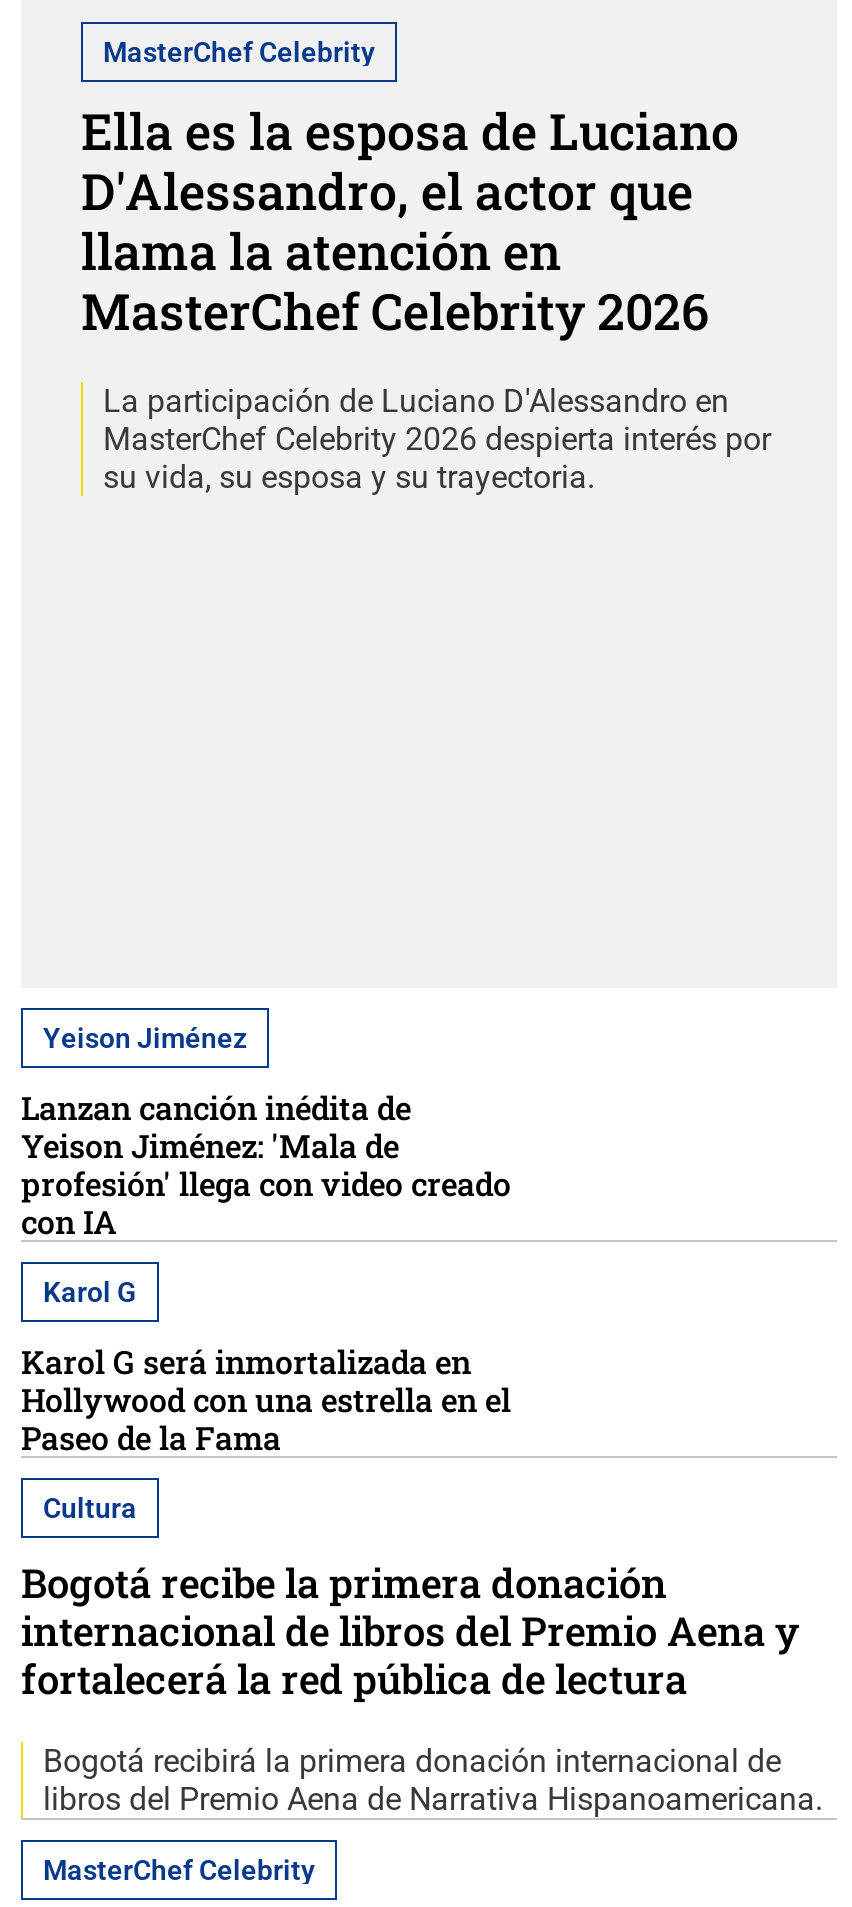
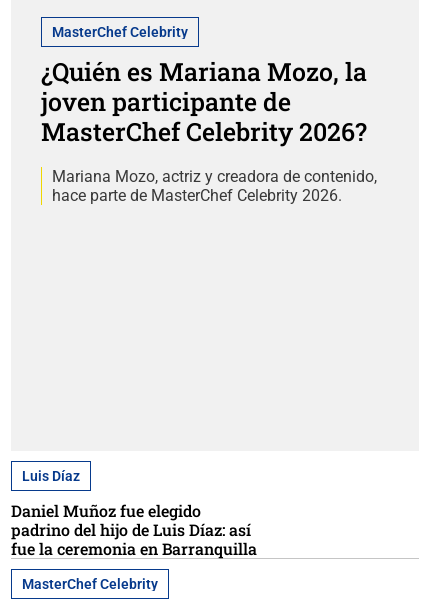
[81,98,771,496] Ella es la esposa de Luciano | D'Alessandro, el actor que | llama la atención en | MasterChef Celebrity 2026 | La participación de Luciano D'Alessandro en | MasterChef Celebrity 2026 despierta interés por | su vida, su esposa y su trayectoria. -> [41,55,377,205] ¿Quién es Mariana Mozo, la | joven participante de | MasterChef Celebrity 2026? | Mariana Mozo, actriz y creadora de contenido, | hace parte de MasterChef Celebrity 2026.
[21,1022,823,1818] Yeison Jiménez | Lanzan canción inédita de | Yeison Jiménez: 'Mala de | profesión' llega con video creado | con IA | Karol G | Karol G será inmortalizada en | Hollywood con una estrella en el | Paseo de la Fama | Cultura | Bogotá recibe la primera donación | internacional de libros del Premio Aena y | fortalecerá la red pública de lectura | Bogotá recibirá la primera donación internacional de | libros del Premio Aena de Narrativa Hispanoamericana. -> [11,468,257,559] Luis Díaz | Daniel Muñoz fue elegido | padrino del hijo de Luis Díaz: así | fue la ceremonia en Barranquilla

